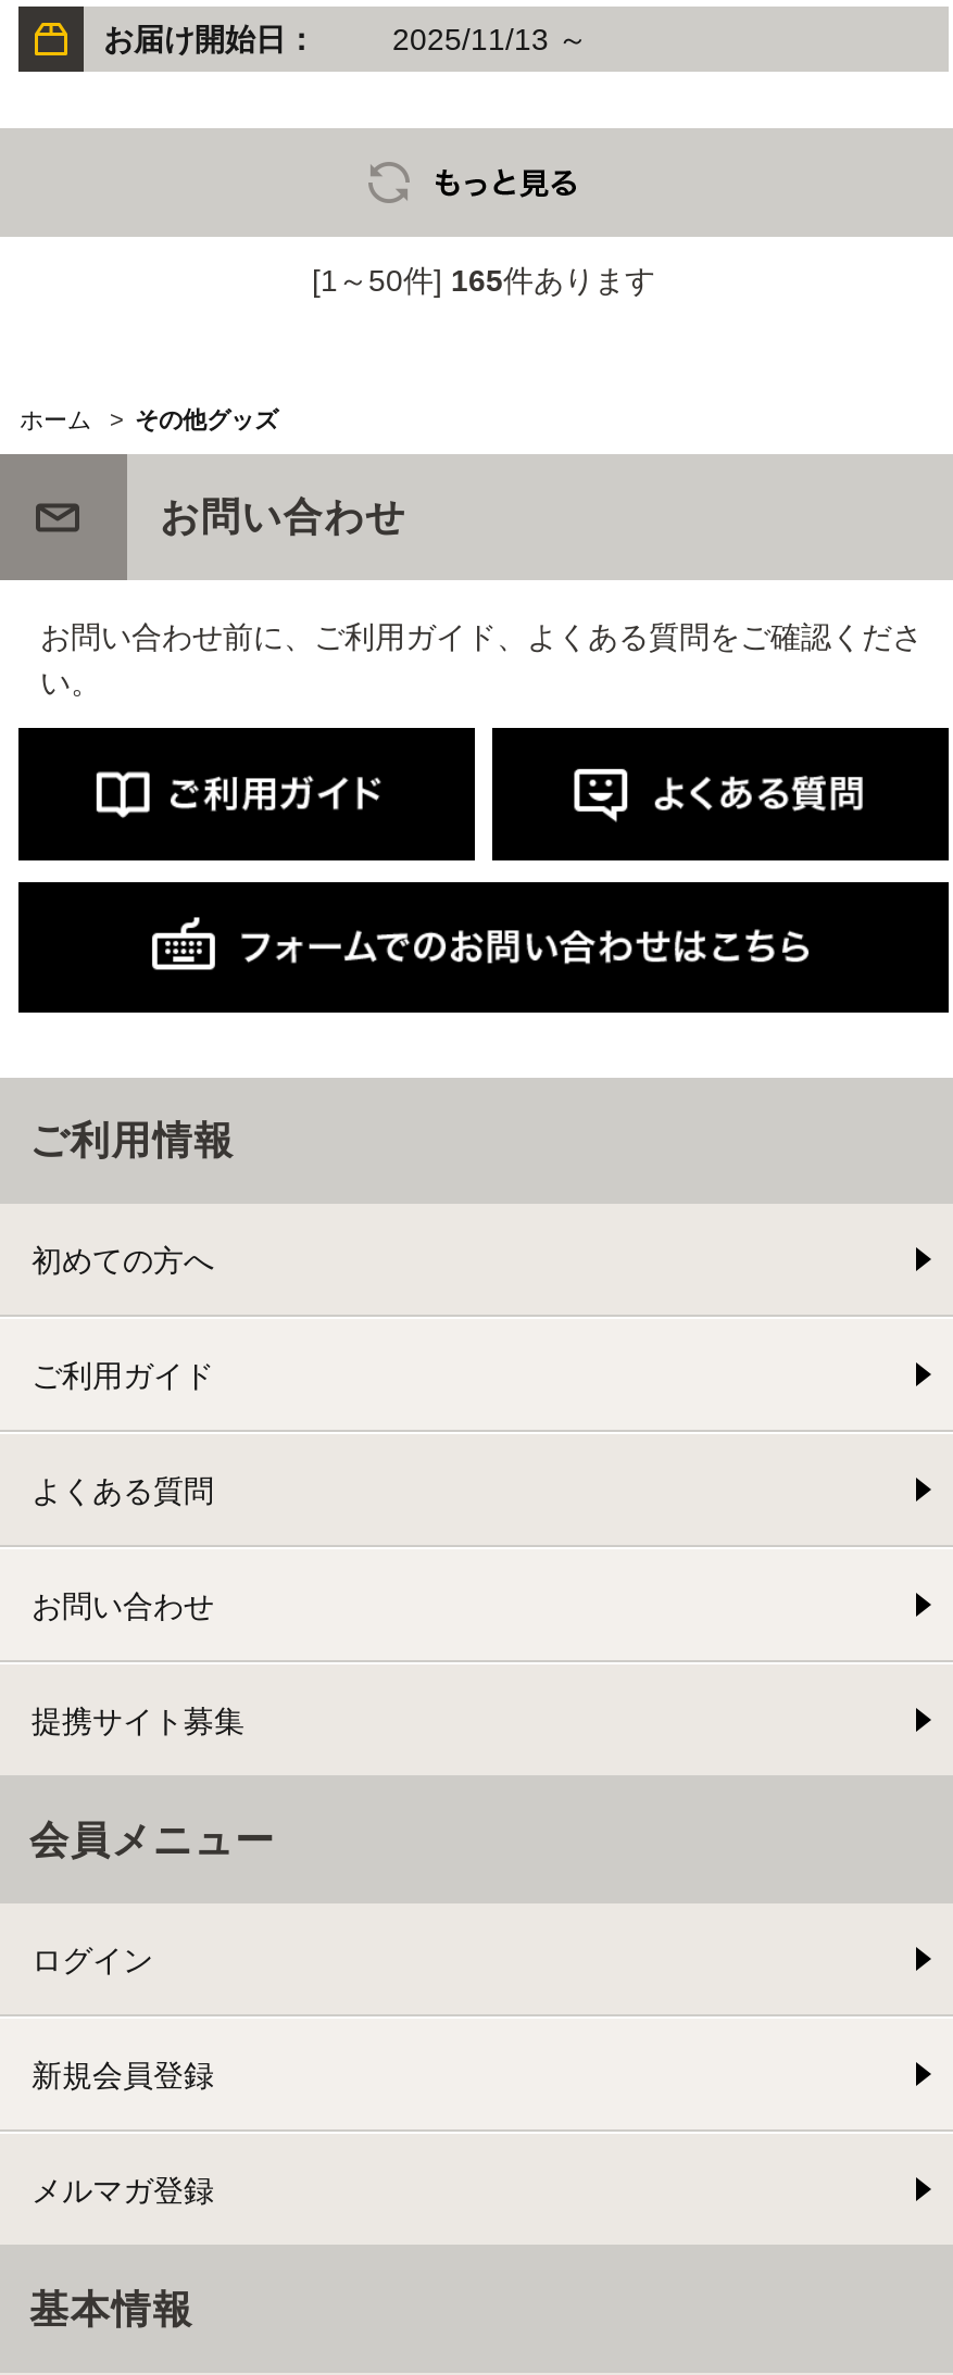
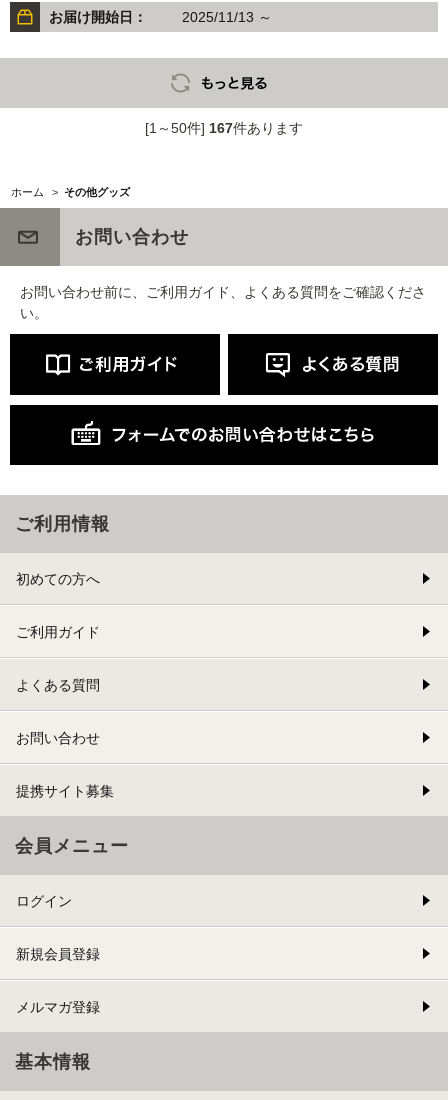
[312,264,655,299] [1～50件] 165件あります -> [145,120,303,136] [1～50件] 167件あります

